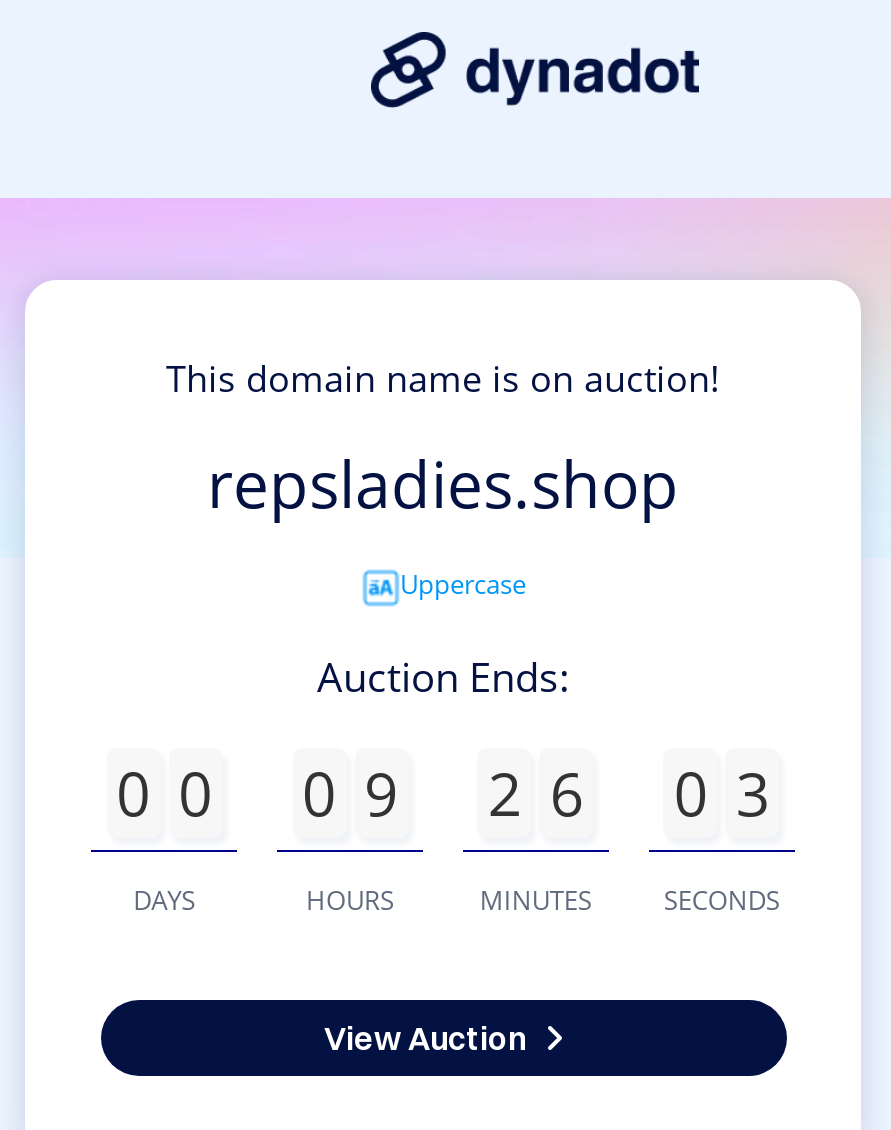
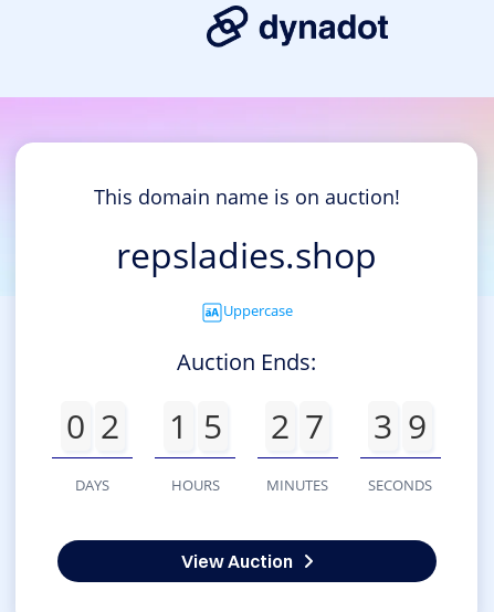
[116,752,212,834] 0 0 -> [66,403,119,449] 0 2
[302,752,398,834] 0 9 -> [169,403,222,449] 1 5
[488,752,584,834] 2 6 -> [271,403,324,449] 2 7
[674,752,770,834] 0 3 -> [374,403,427,449] 3 9

